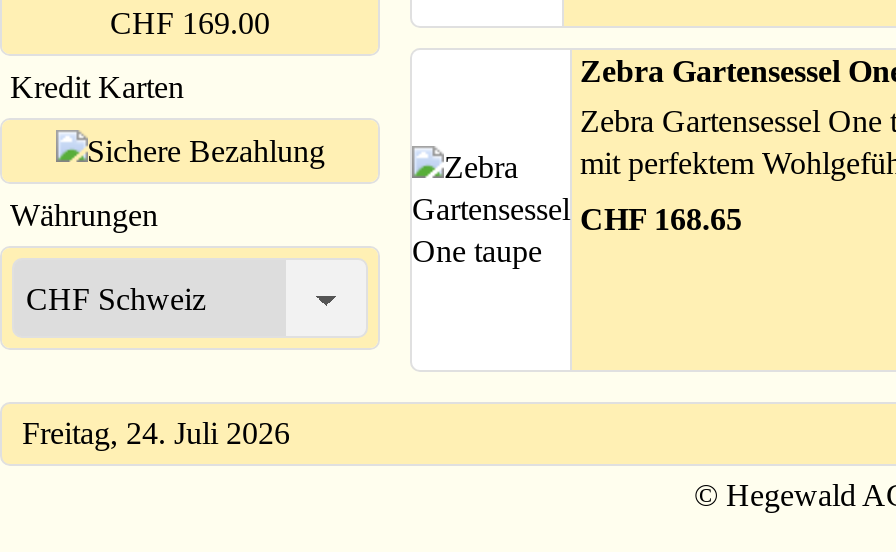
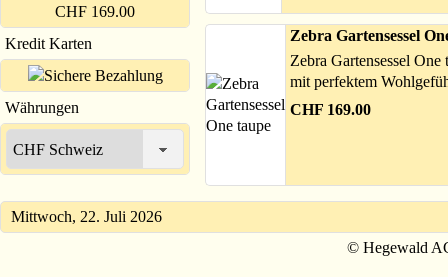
[580,202,742,236] CHF 168.65 -> [290,101,371,118] CHF 169.00
[22,416,290,450] Freitag, 24. Juli 2026 -> [11,208,162,225] Mittwoch, 22. Juli 2026

